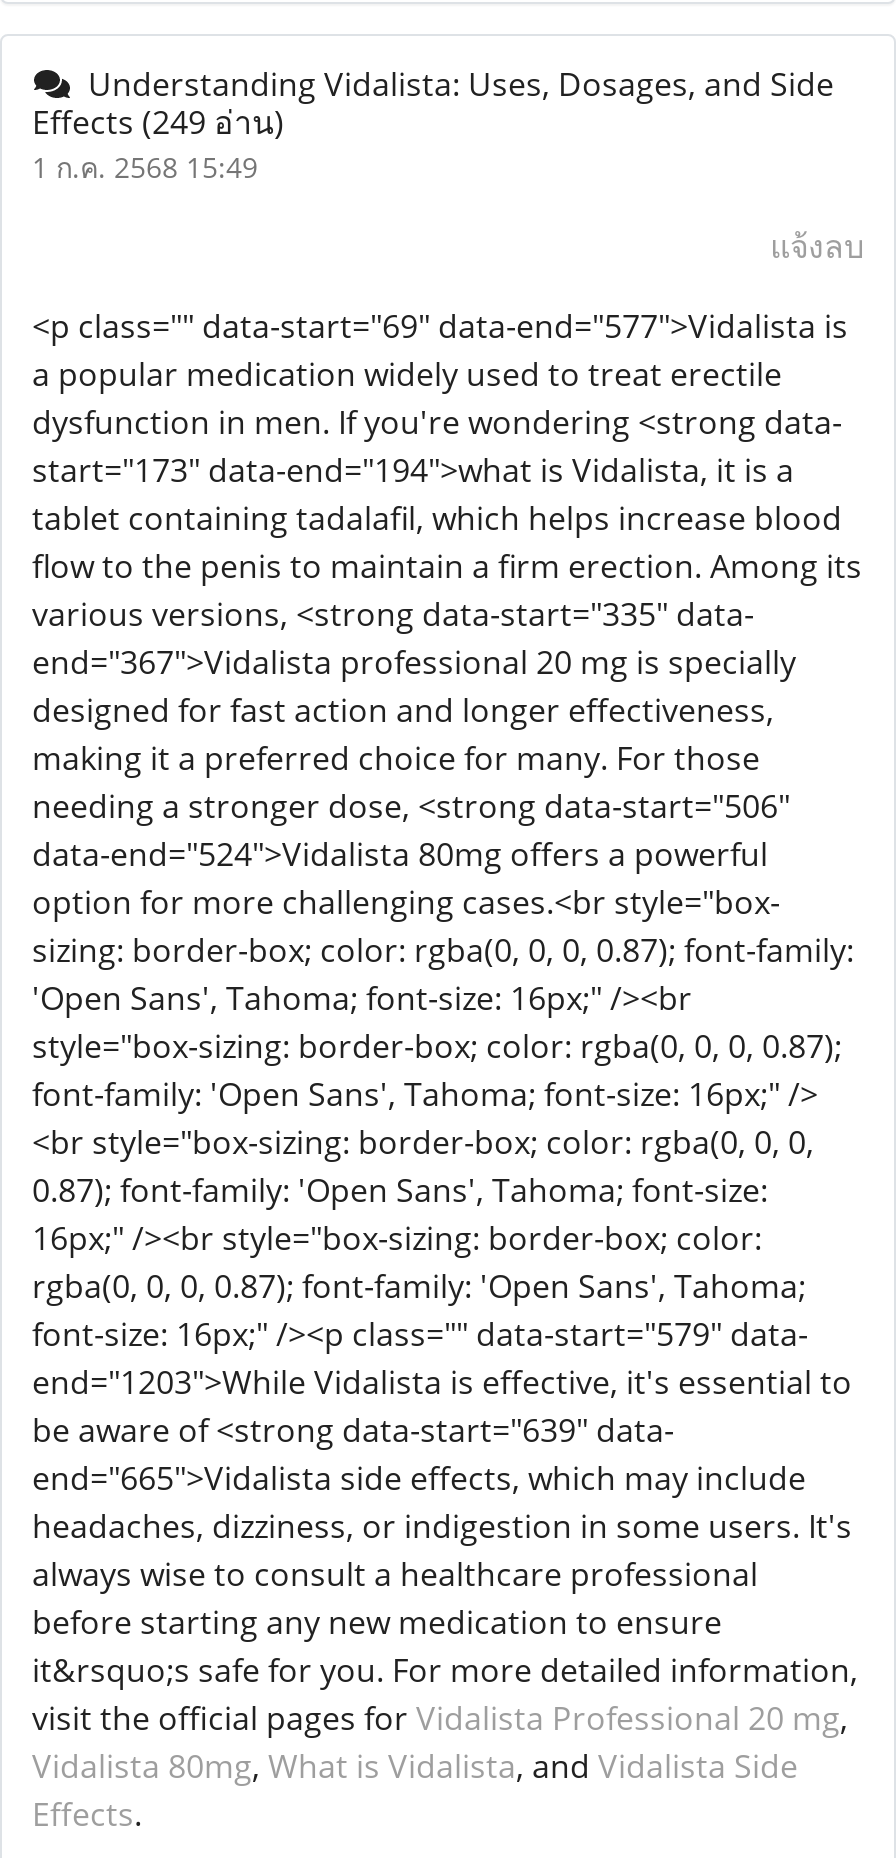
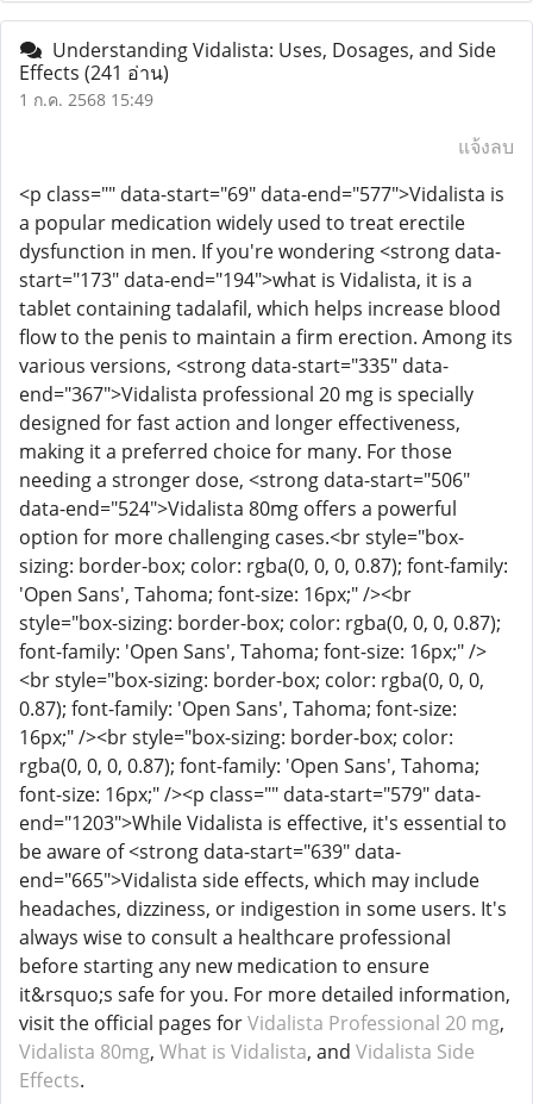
[32,100,284,144] Effects (249 อ่าน) -> [19,60,169,86] Effects (241 อ่าน)

